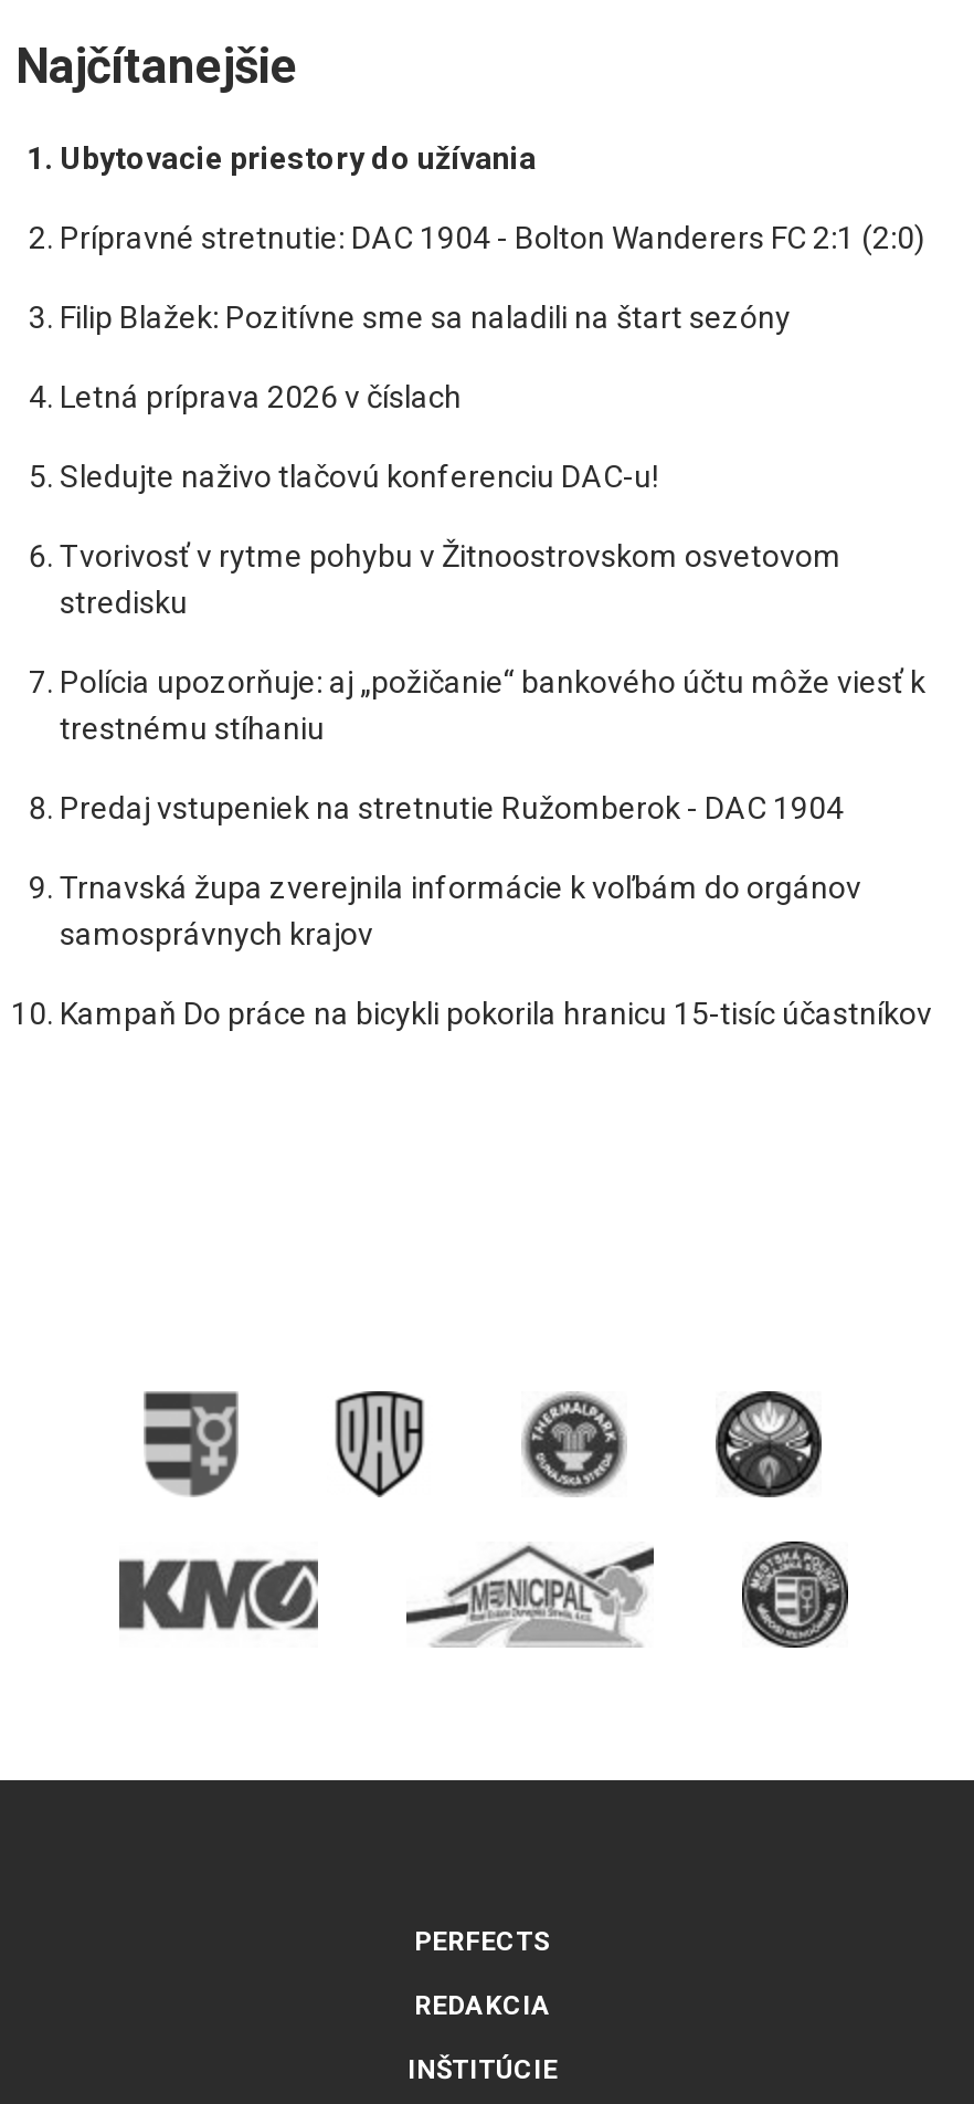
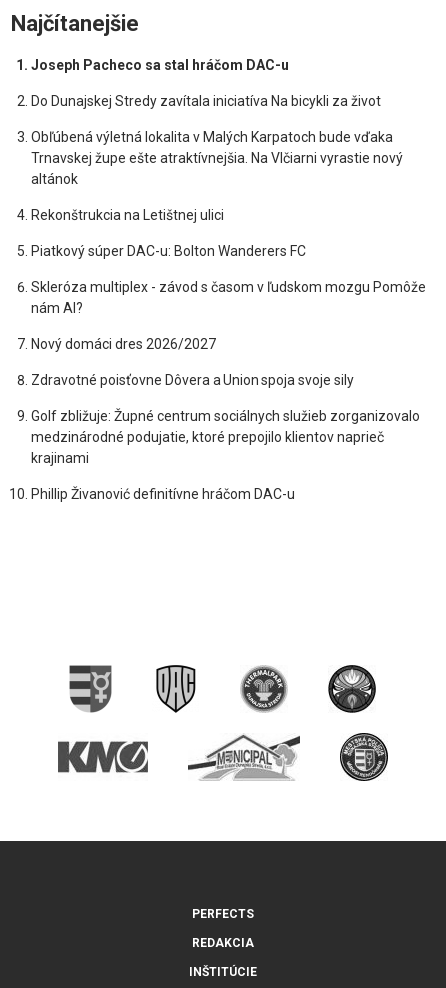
[60,140,537,176] Ubytovacie priestory do užívania -> [31,57,289,73] Joseph Pacheco sa stal hráčom DAC-u
[60,220,925,255] Prípravné stretnutie: DAC 1904 - Bolton Wanderers FC 2:1 (2:0) -> [31,93,381,109] Do Dunajskej Stredy zavítala iniciatíva Na bicykli za život
[60,299,791,335] Filip Blažek: Pozitívne sme sa naladili na štart sezóny -> [31,129,403,187] Obľúbená výletná lokalita v Malých Karpatoch bude vďaka | Trnavskej župe ešte atraktívnejšia. Na Vlčiarni vyrastie nový | altánok
[60,379,462,414] Letná príprava 2026 v číslach -> [31,207,224,223] Rekonštrukcia na Letištnej ulici
[60,459,658,494] Sledujte naživo tlačovú konferenciu DAC-u! -> [31,243,306,259] Piatkový súper DAC-u: Bolton Wanderers FC
[60,538,841,620] Tvorivosť v rytme pohybu v Žitnoostrovskom osvetovom | stredisku -> [31,279,426,316] Skleróza multiplex - závod s časom v ľudskom mozgu Pomôže | nám AI?
[60,664,925,746] Polícia upozorňuje: aj „požičanie“ bankového účtu môže viesť k | trestnému stíhaniu -> [31,336,216,352] Nový domáci dres 2026/2027
[60,790,844,825] Predaj vstupeniek na stretnutie Ružomberok - DAC 1904 -> [31,372,358,388] Zdravotné poisťovne Dôvera a Union spoja svoje sily
[60,870,861,951] Trnavská župa zverejnila informácie k voľbám do orgánov | samosprávnych krajov -> [31,408,420,466] Golf zbližuje: Župné centrum sociálnych služieb zorganizovalo | medzinárodné podujatie, ktoré prepojilo klientov naprieč | krajinami
[60,996,932,1031] Kampaň Do práce na bicykli pokorila hranicu 15-tisíc účastníkov -> [31,486,295,502] Phillip Živanović definitívne hráčom DAC-u

